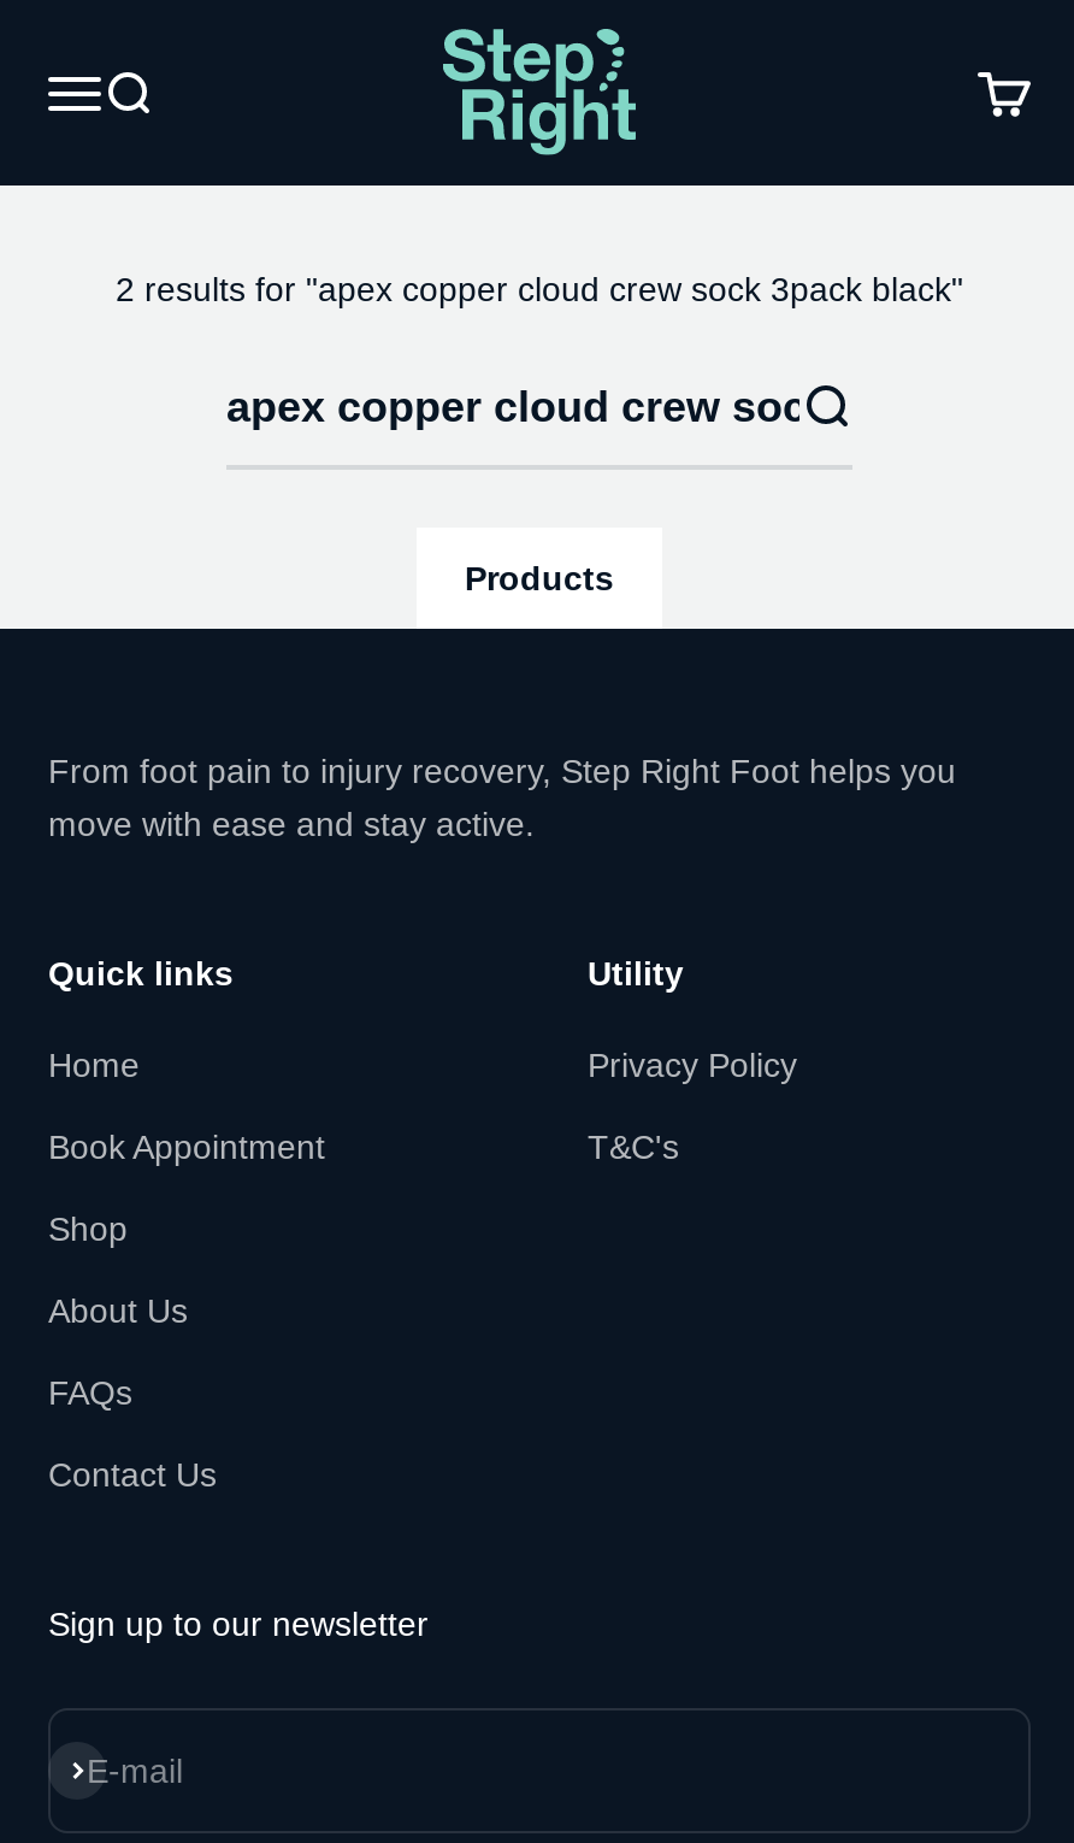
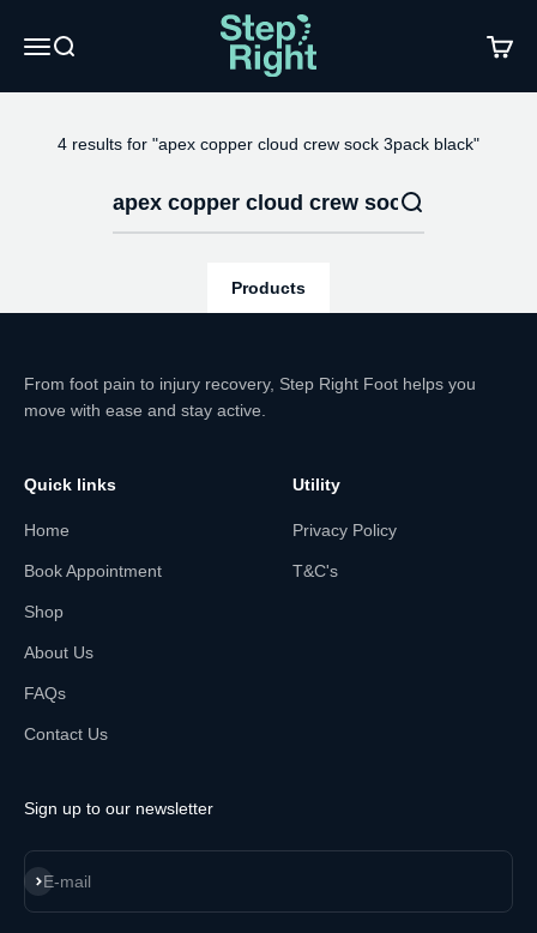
[116,271,963,309] 2 results for "apex copper cloud crew sock 3pack black" -> [58,135,479,154] 4 results for "apex copper cloud crew sock 3pack black"

